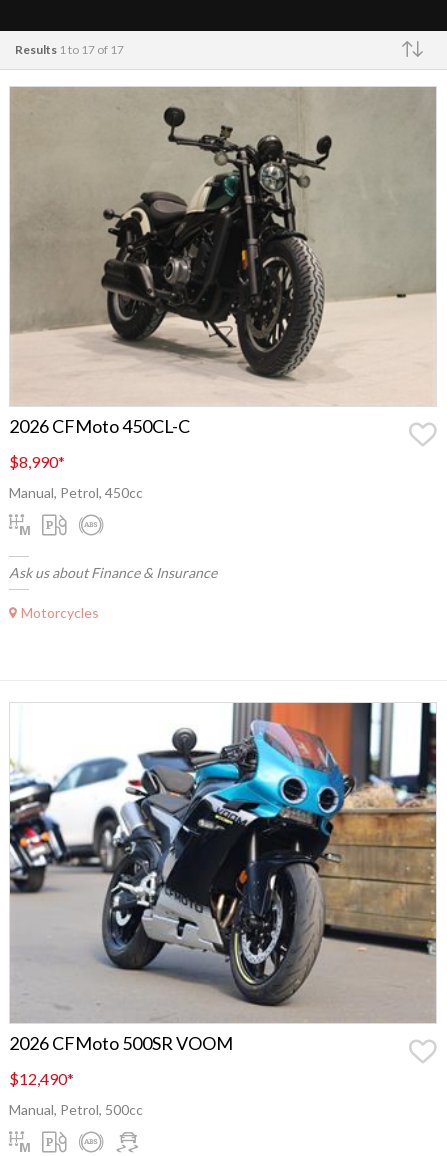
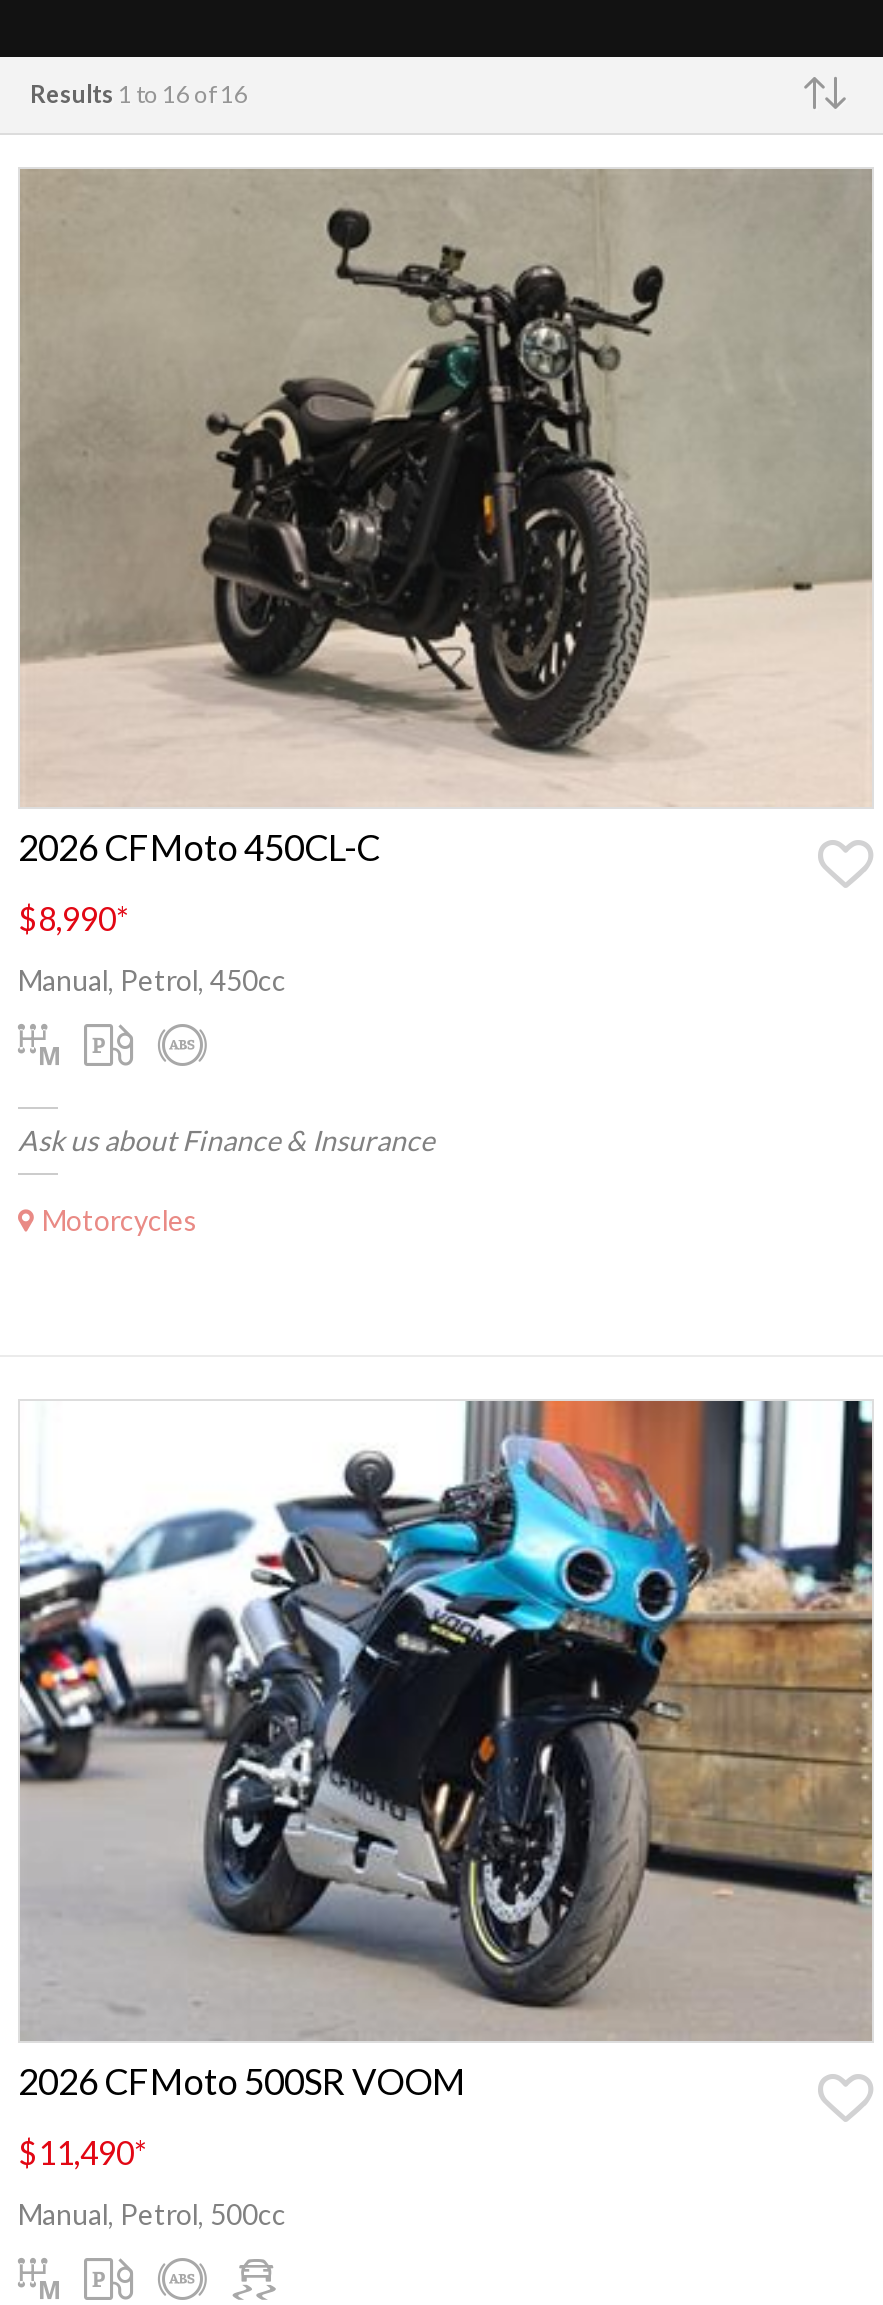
[15,42,124,57] Results 1 to 17 of 17 -> [30,78,248,108] Results 1 to 16 of 16
[9,1069,74,1088] $12,490* -> [18,2133,148,2171] $11,490*

